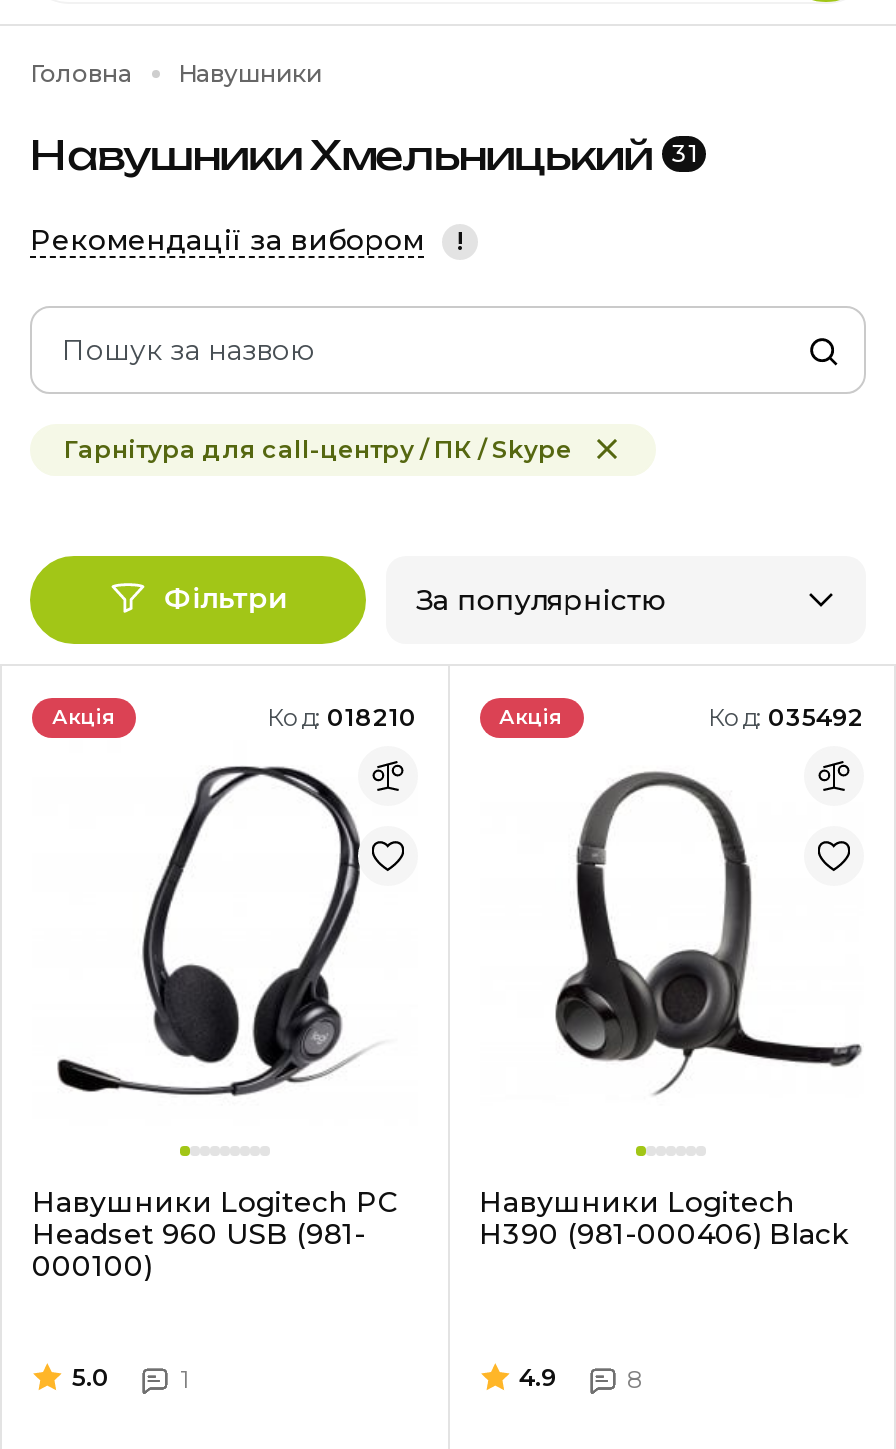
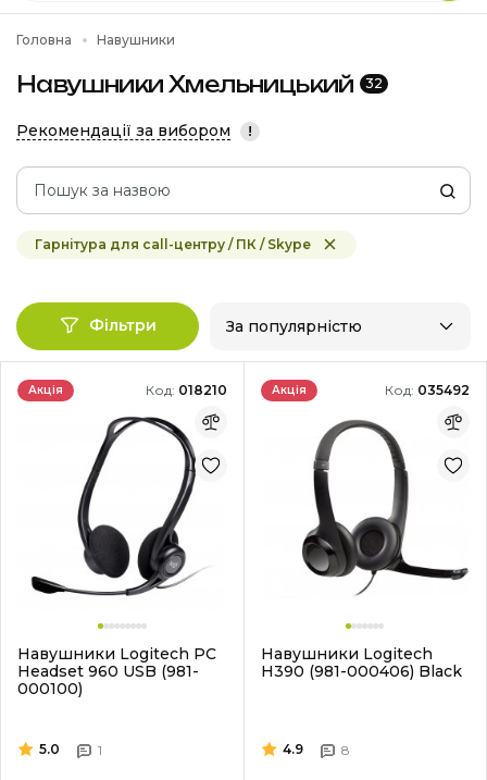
[30,130,696,180] Навушники Хмельницький 31 -> [16,71,382,98] Навушники Хмельницький 32

